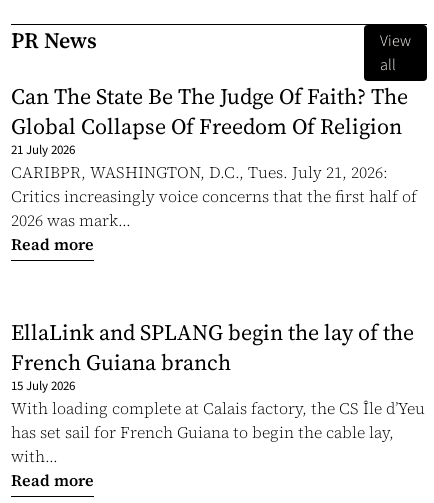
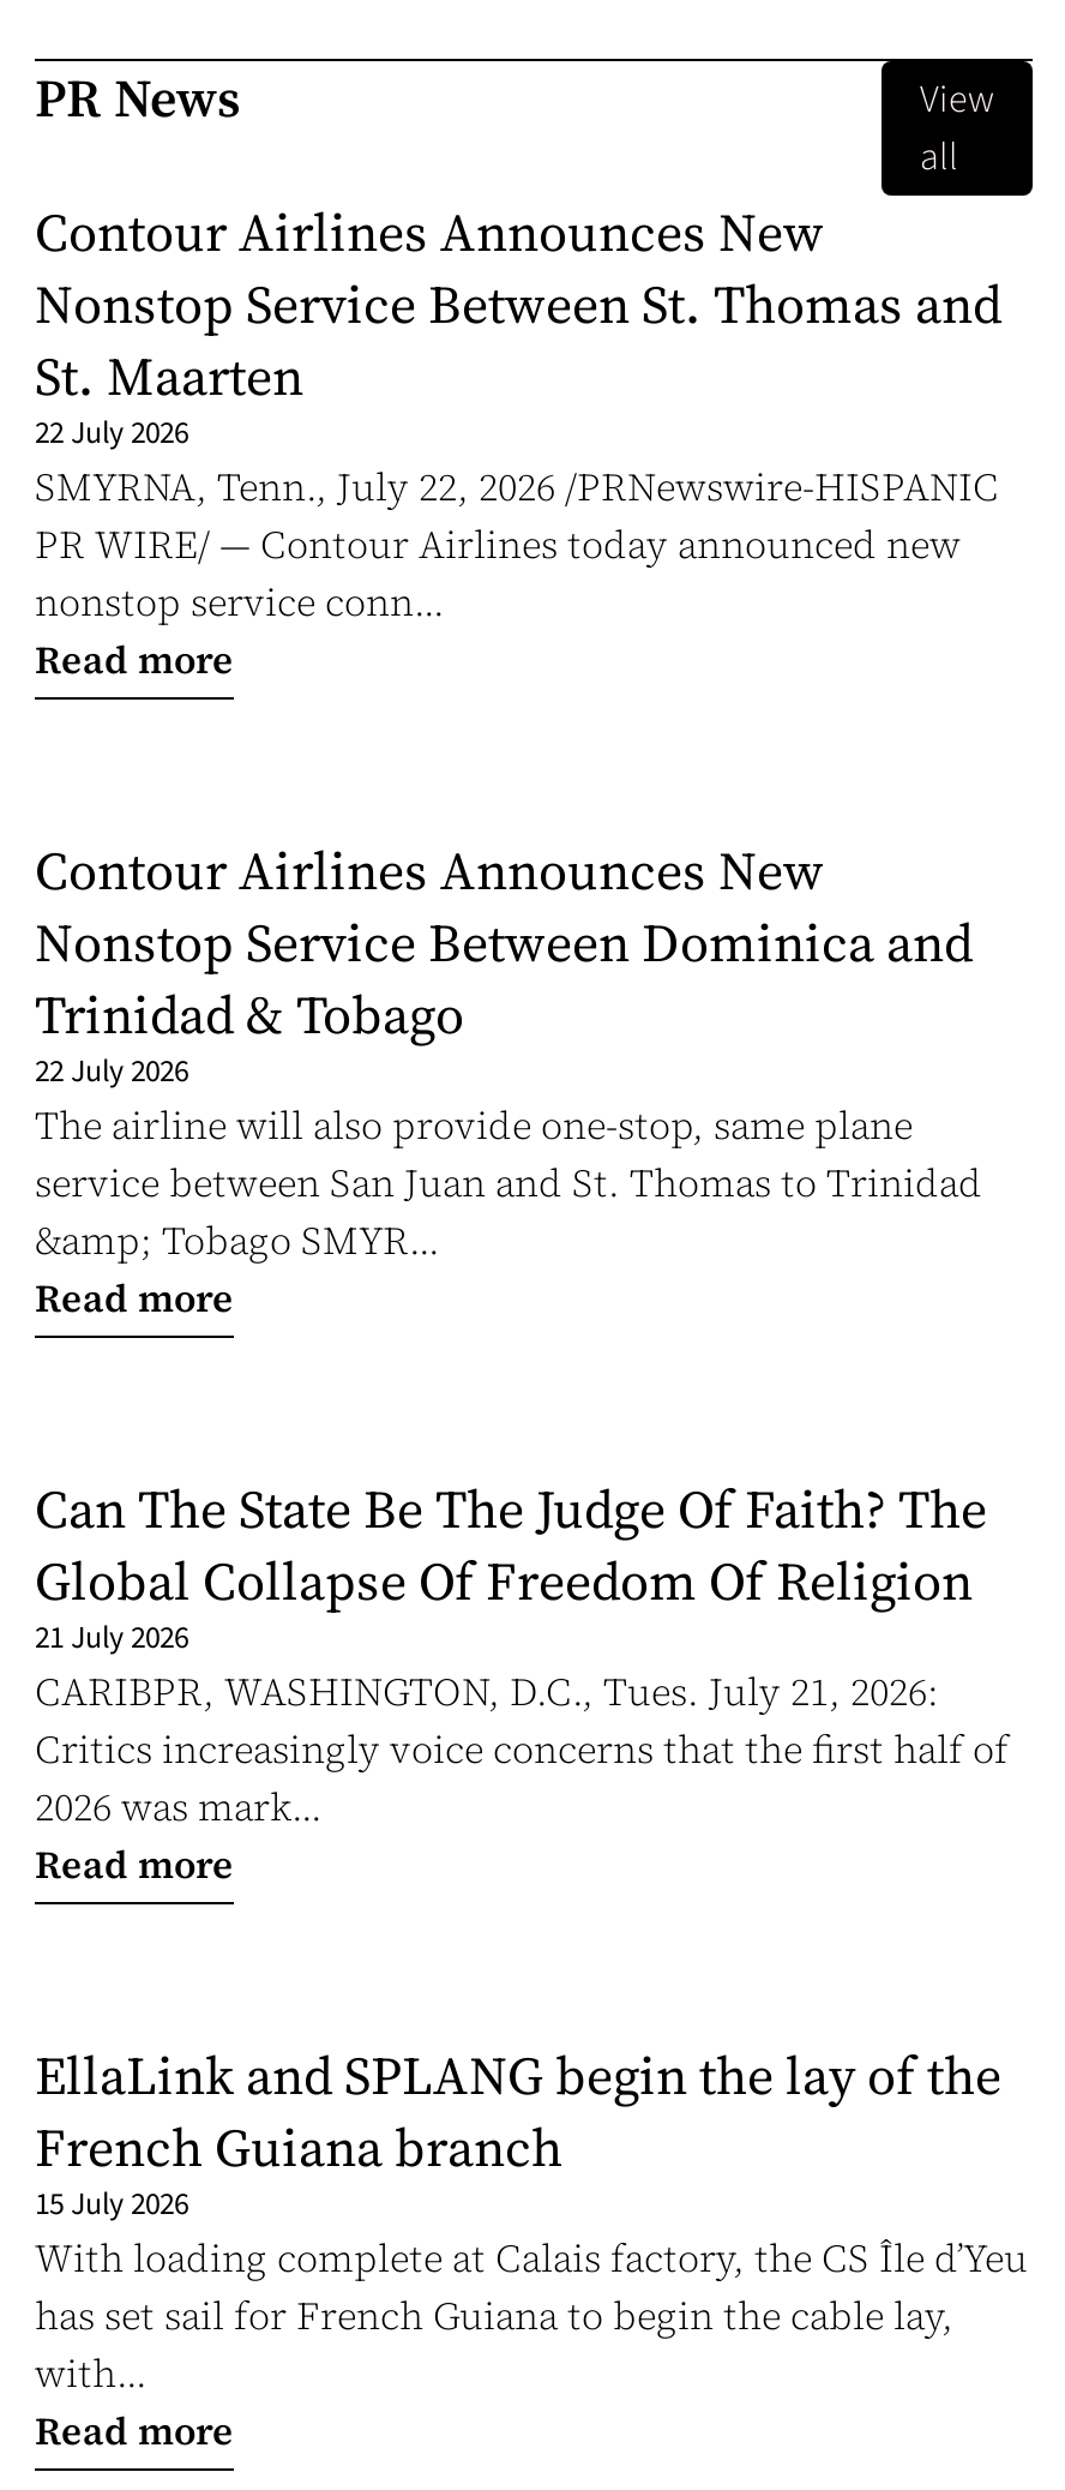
none -> [35,196,1001,1324] Contour Airlines Announces New | Nonstop Service Between St. Thomas and | St. Maarten | 22 July 2026 | SMYRNA, Tenn., July 22, 2026 /PRNewswire-HISPANIC | PR WIRE/ — Contour Airlines today announced new | nonstop service conn... | Read more | Contour Airlines Announces New | Nonstop Service Between Dominica and | Trinidad & Tobago | 22 July 2026 | The airline will also provide one-stop, same plane | service between San Juan and St. Thomas to Trinidad | &amp; Tobago SMYR... | Read more

